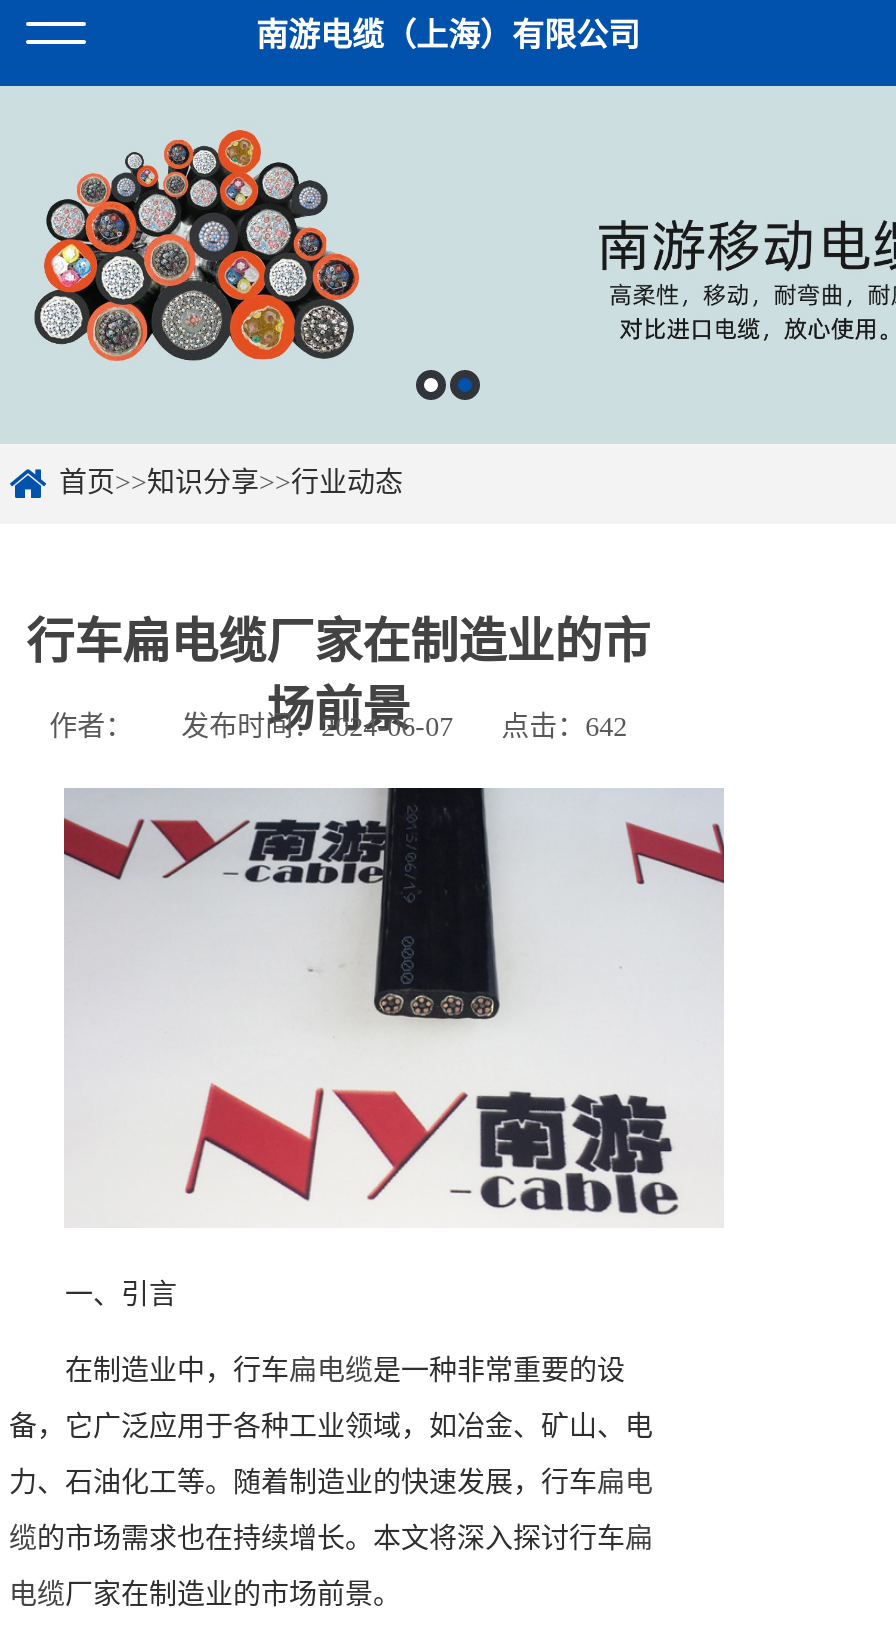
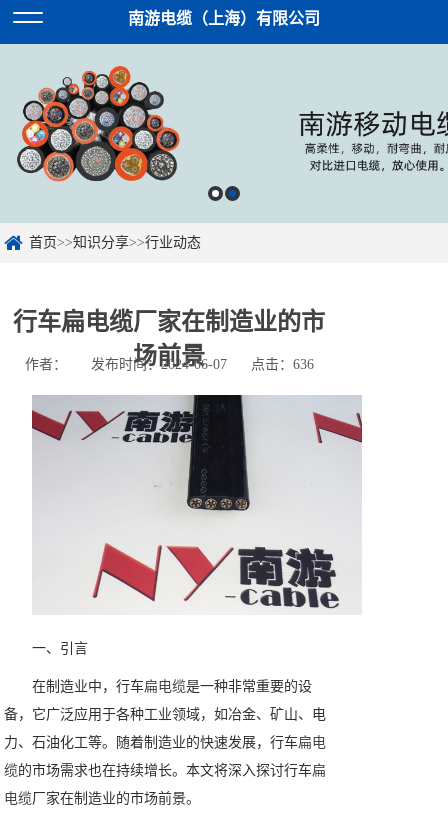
[501,712,627,742] 点击：642 -> [251,357,314,372] 点击：636

